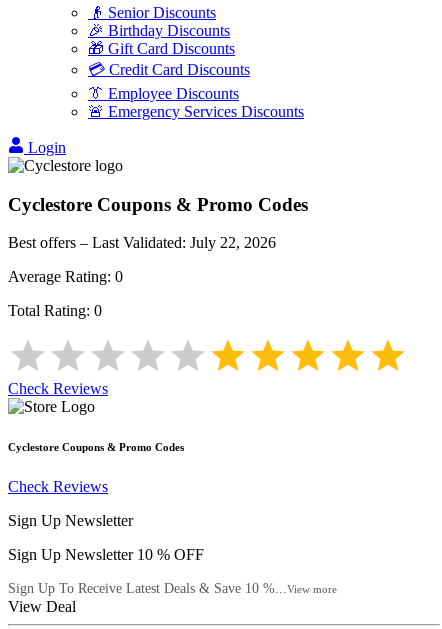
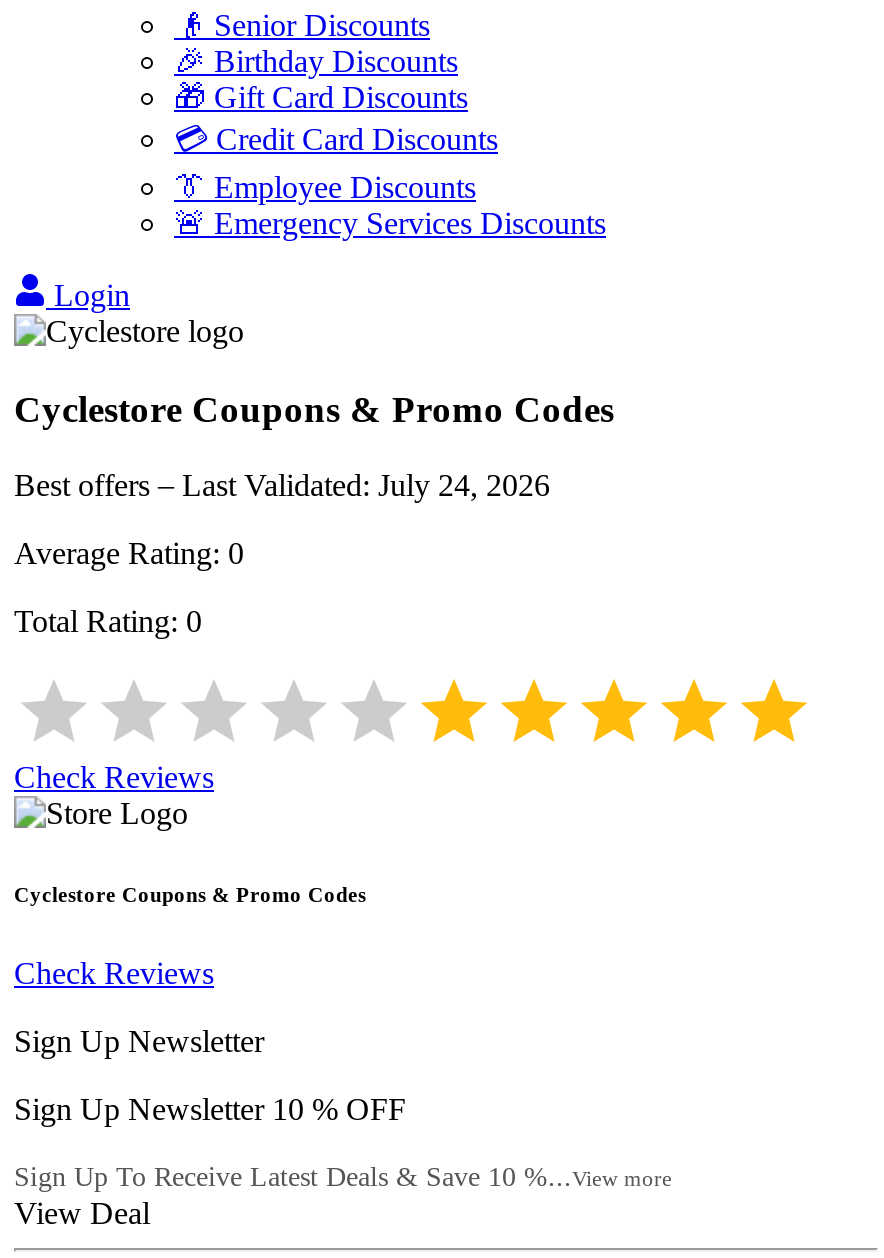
[8,234,276,251] Best offers – Last Validated: July 22, 2026 -> [14,469,550,503] Best offers – Last Validated: July 24, 2026

